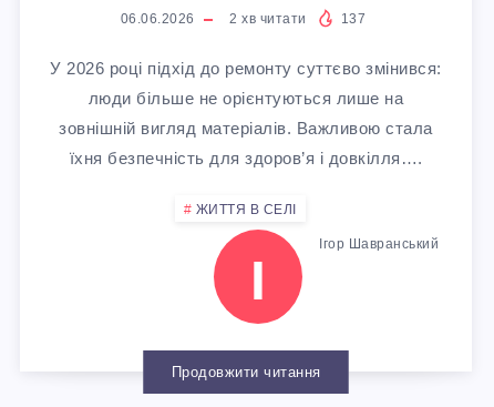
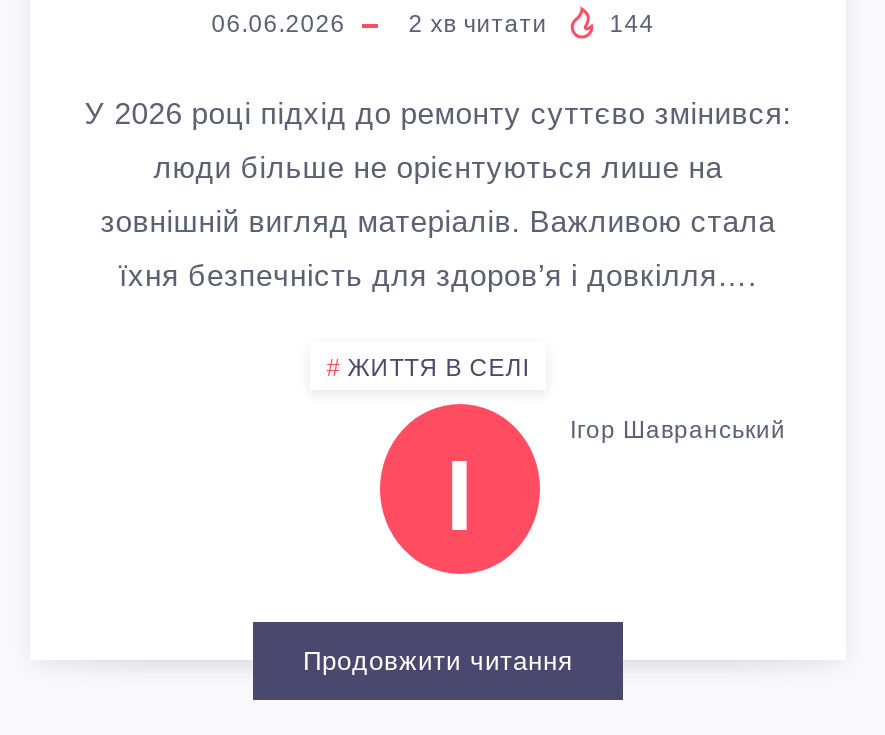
[229,11,366,27] 2 хв читати 137 -> [408,10,654,38] 2 хв читати 144

